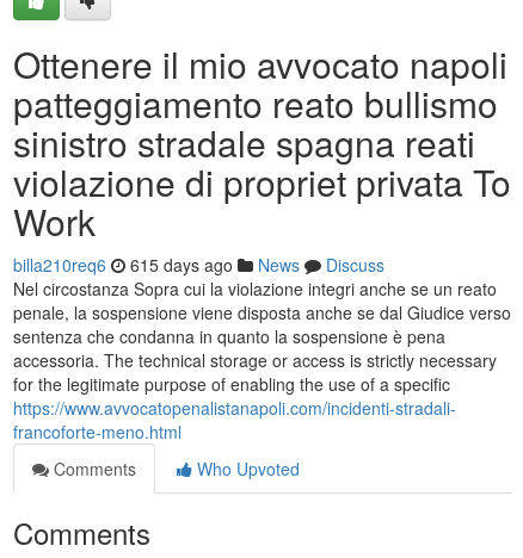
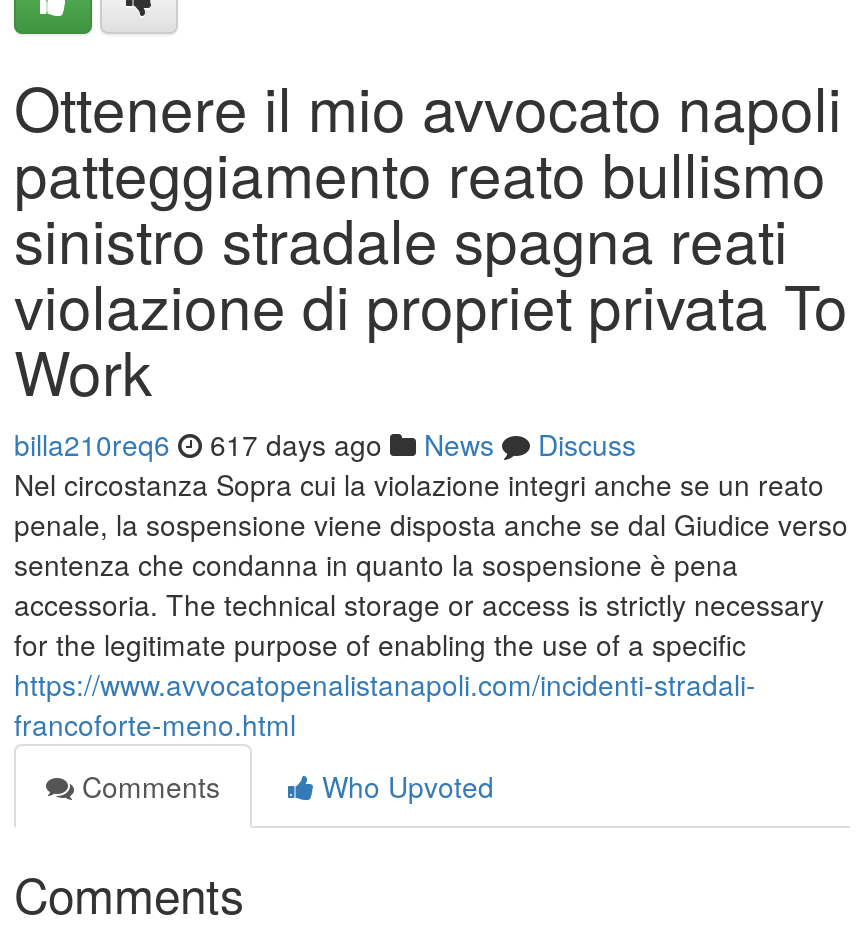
[13,253,384,277] billa210req6 615 days ago News Discuss -> [14,424,636,464] billa210req6 617 days ago News Discuss

